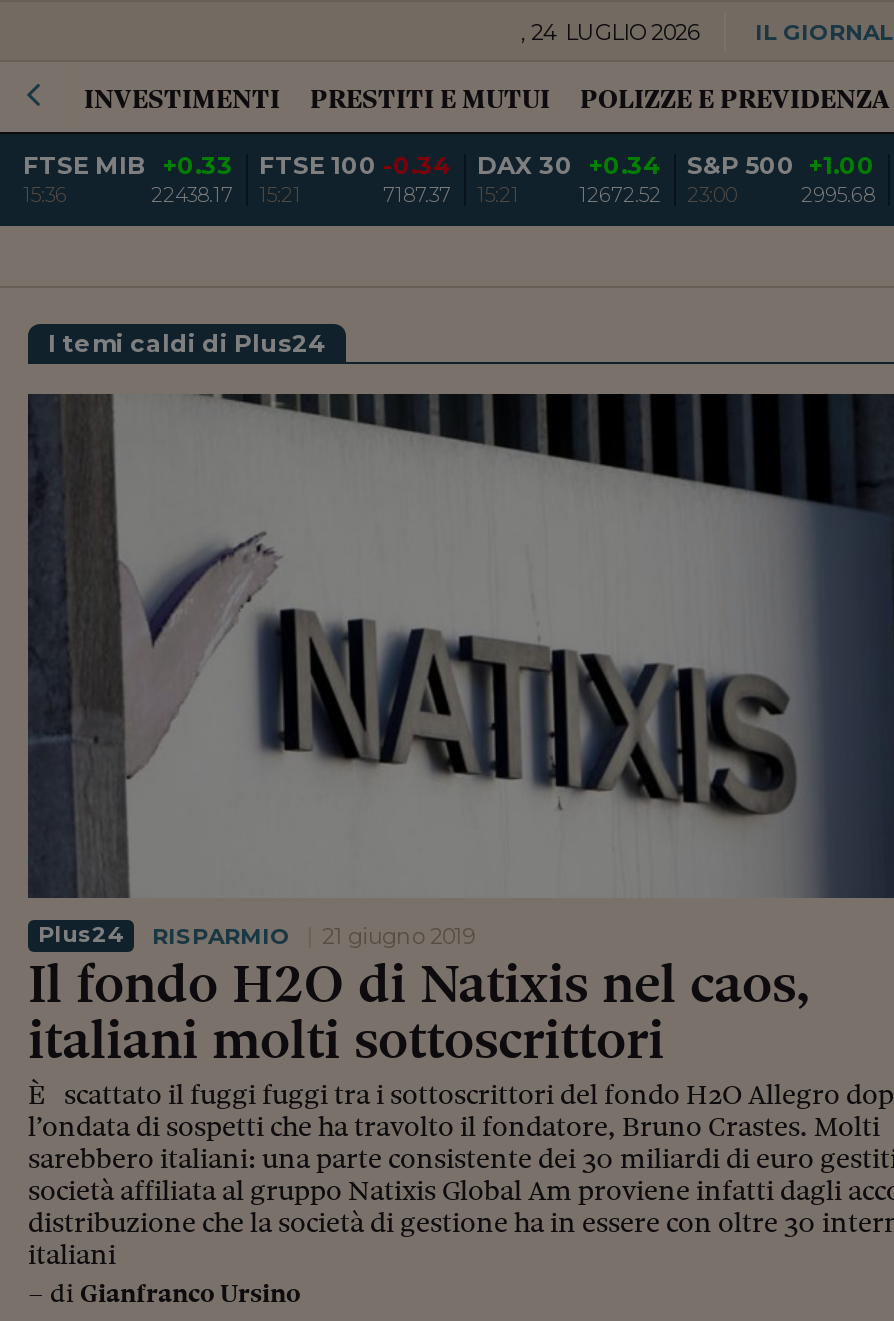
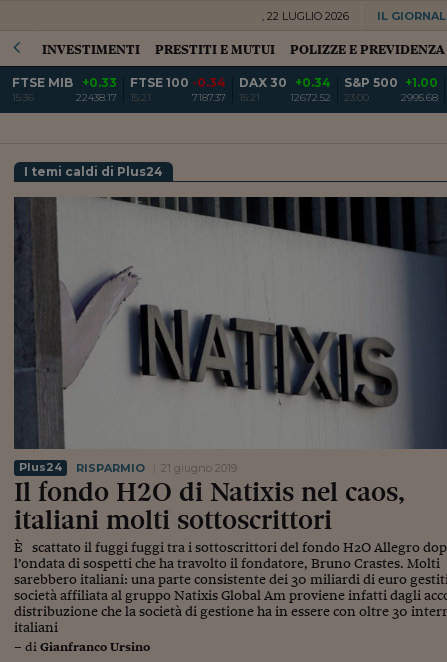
[521,18,699,46] , 24 LUGLIO 2026 -> [261,9,348,23] , 22 LUGLIO 2026

